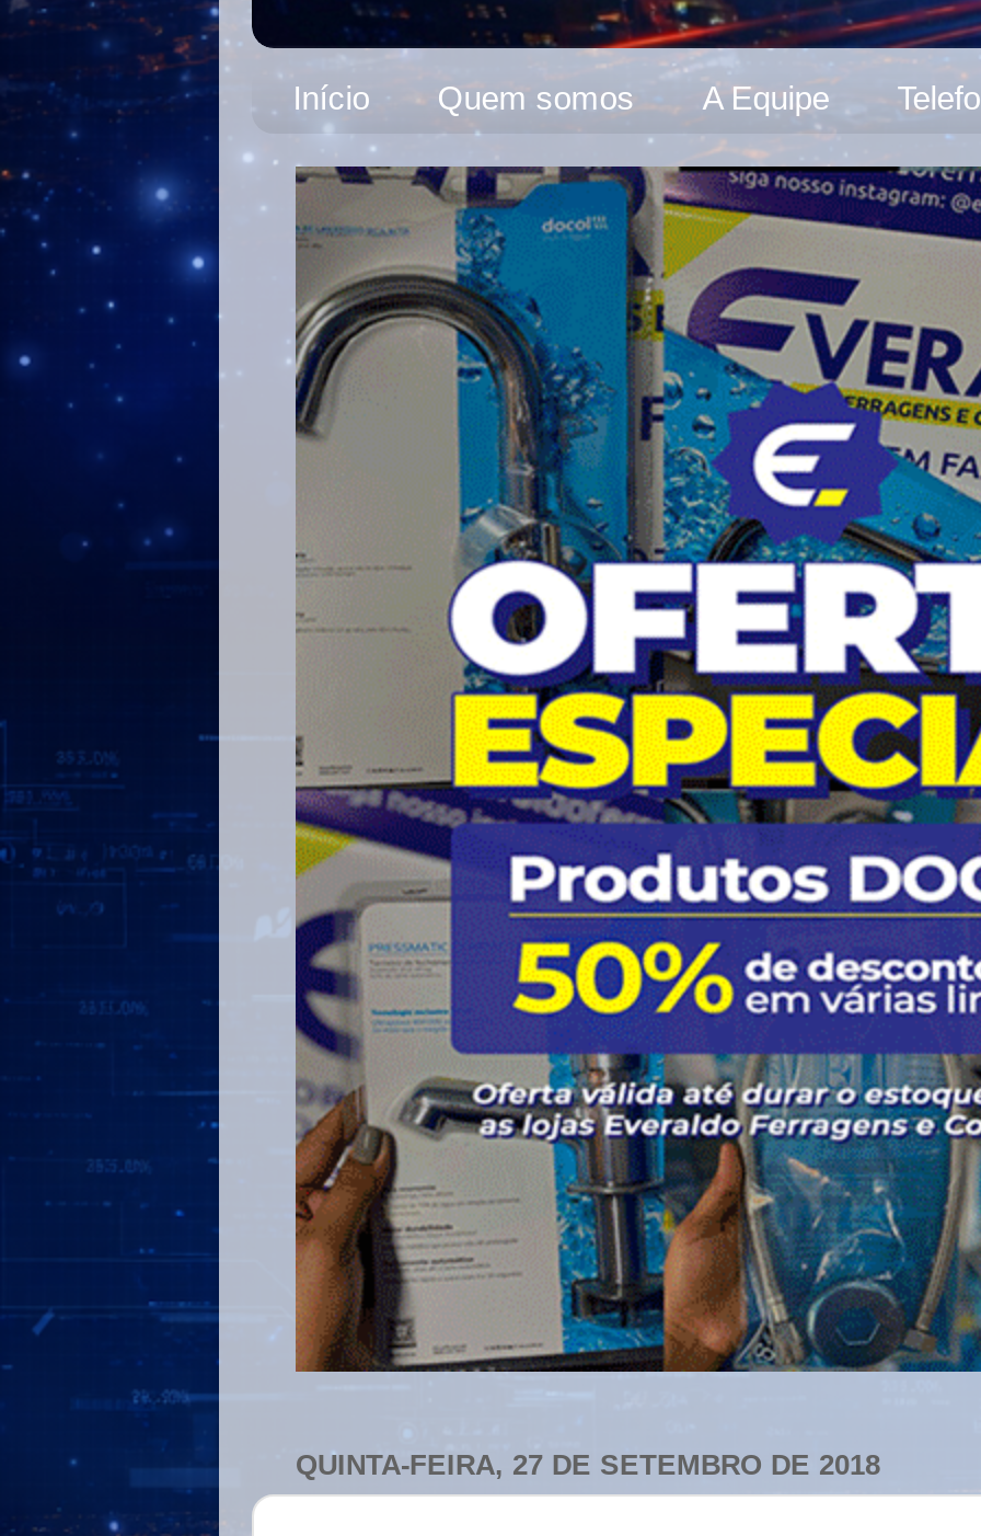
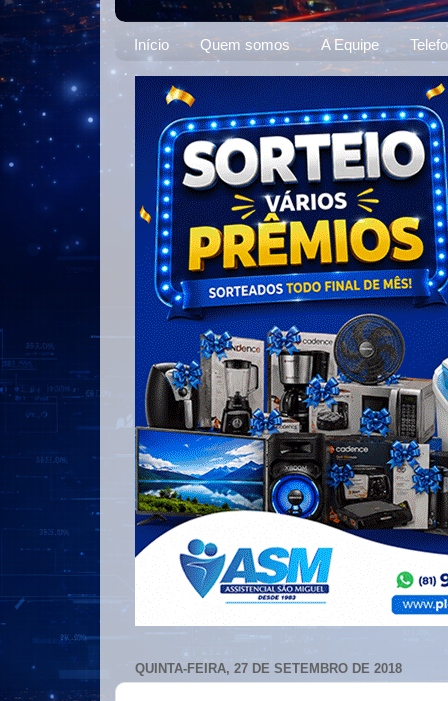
[293,167,974,1374] [image] -> [134,75,445,627] [image]

